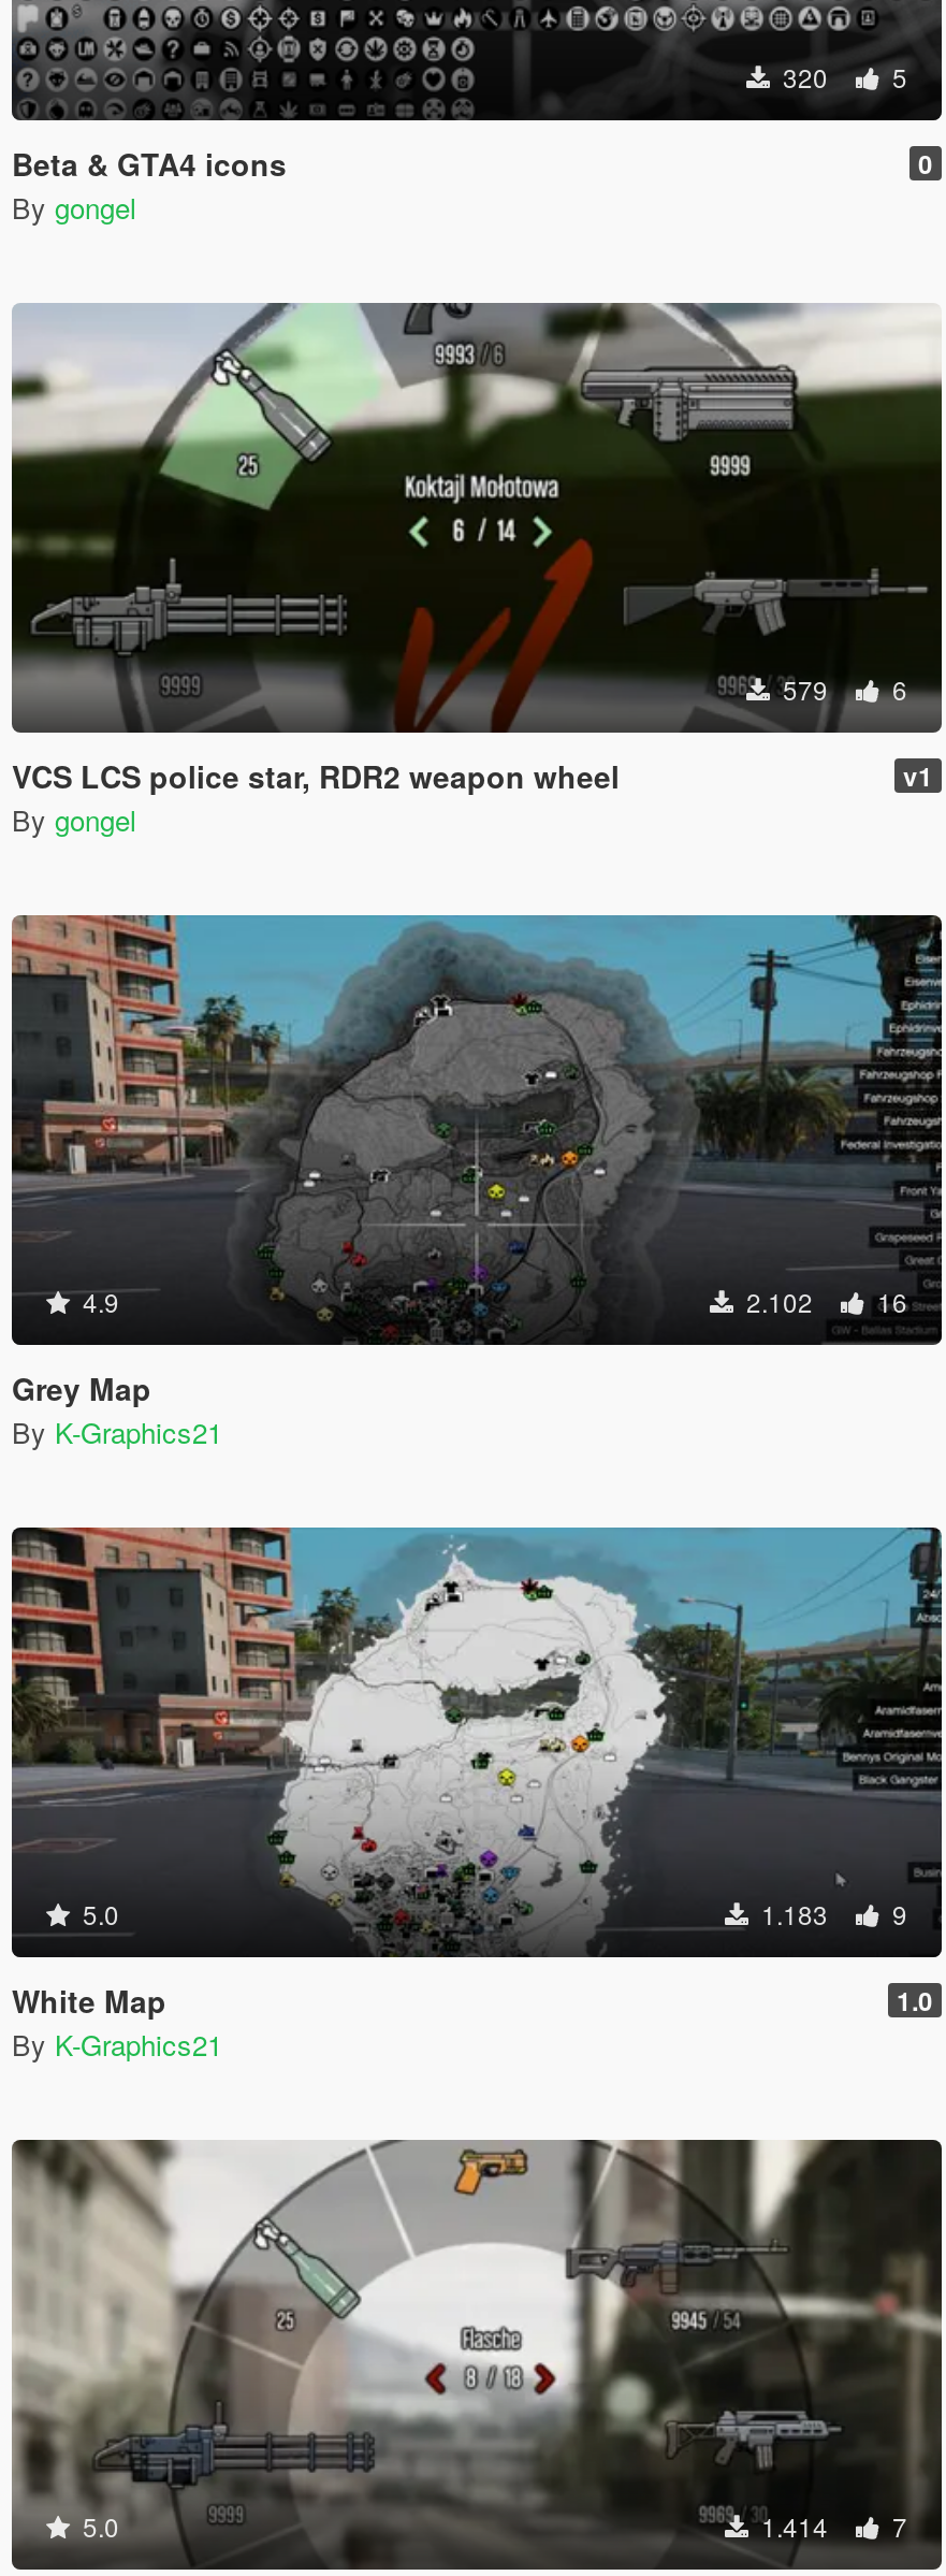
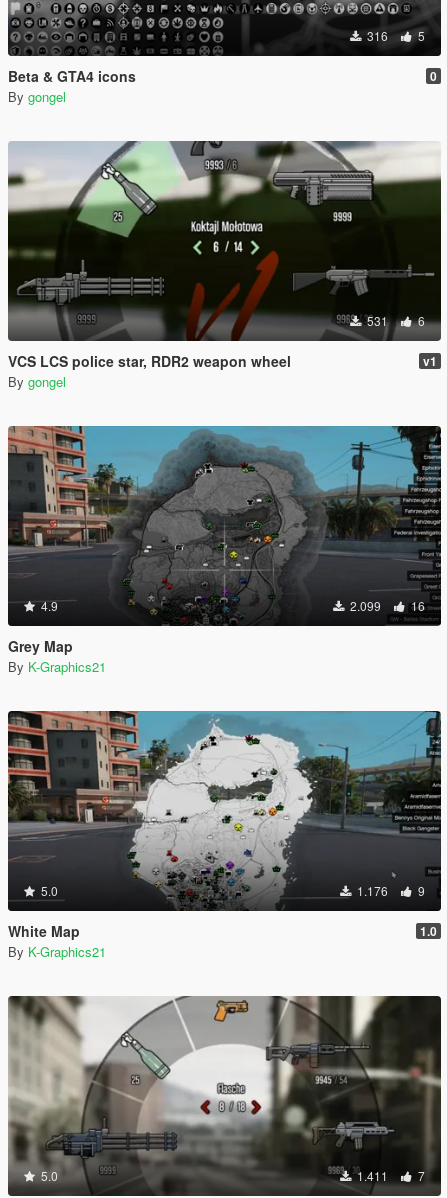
[776,58,907,95] 320 5 -> [364,27,425,44] 316 5
[776,670,907,707] 579 6 -> [364,312,425,329] 531 6
[740,1283,907,1319] 2.102 16 -> [347,597,425,614] 2.099 16
[755,1895,907,1931] 1.183 9 -> [354,882,425,899] 1.176 9
[755,2507,907,2544] 1.414 7 -> [354,1167,425,1184] 1.411 7

